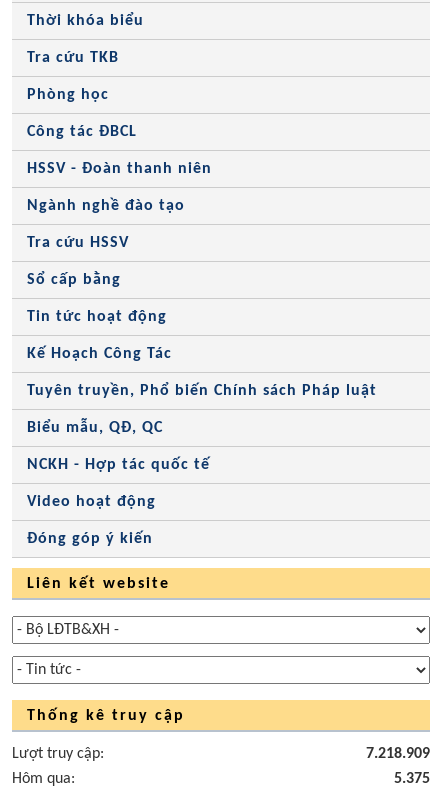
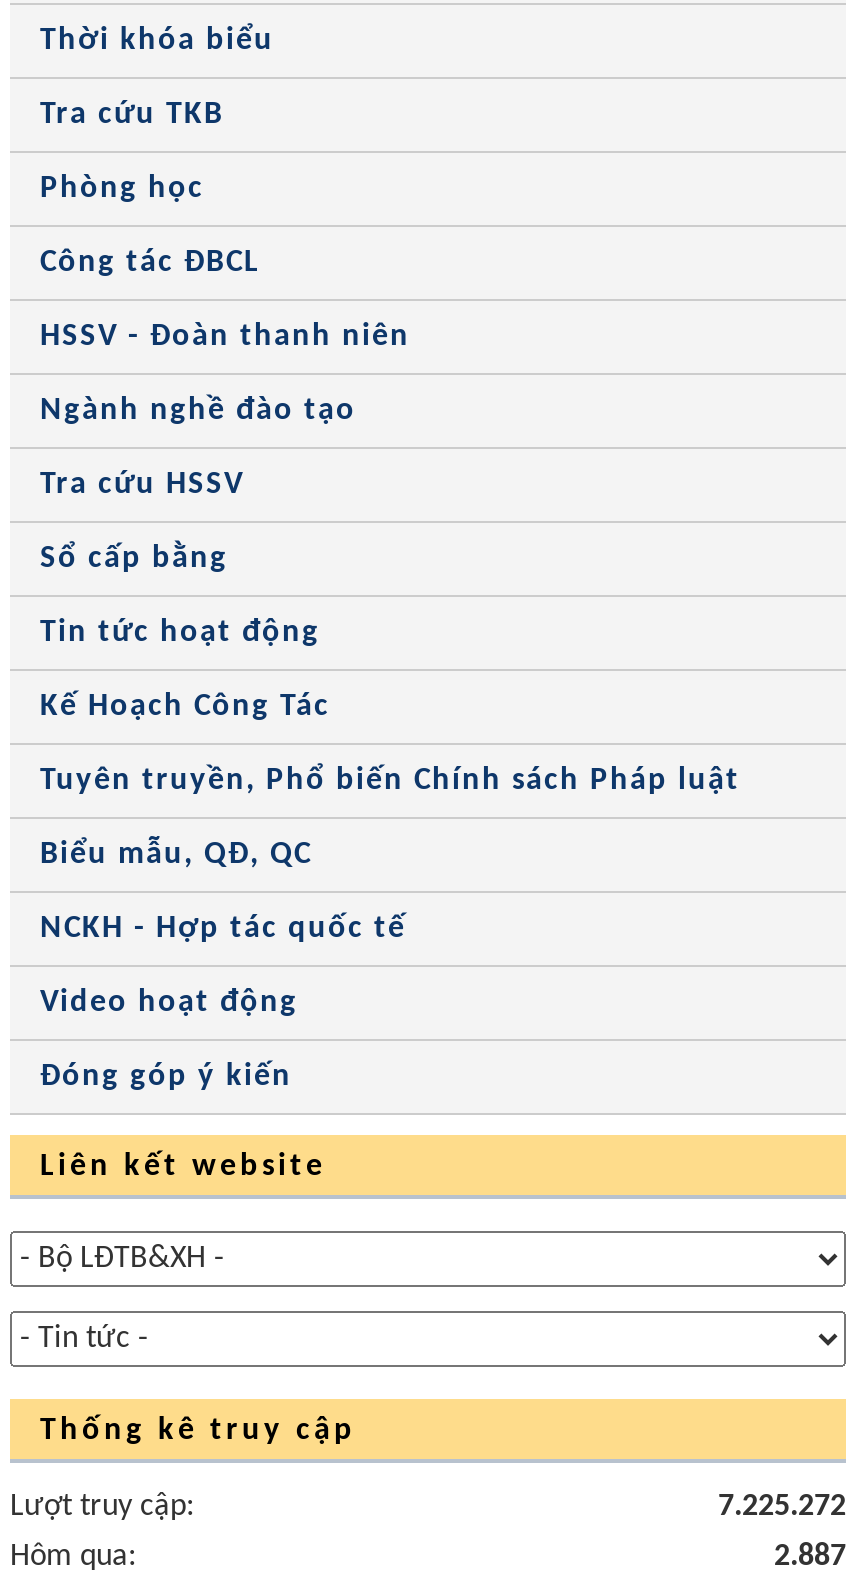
[366,746,430,762] 7.218.909 -> [718,1491,846,1523] 7.225.272
[394,771,430,787] 5.375 -> [774,1541,846,1573] 2.887

